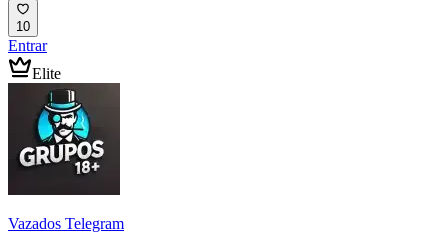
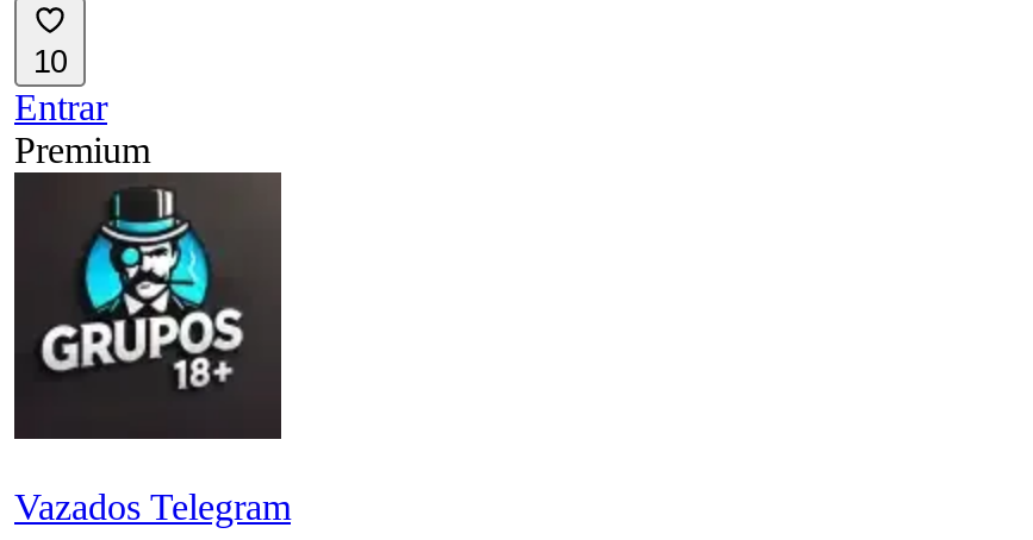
[32,65,61,82] Elite -> [14,131,150,171] Premium

